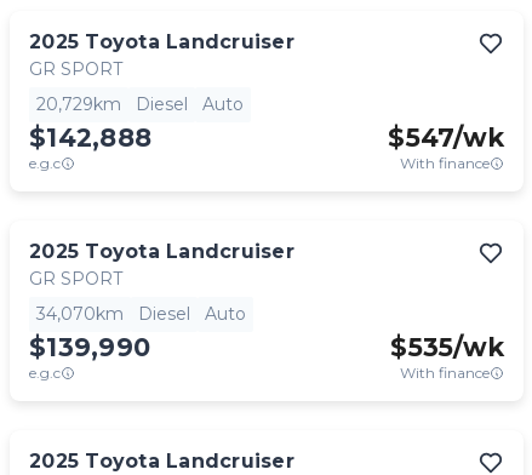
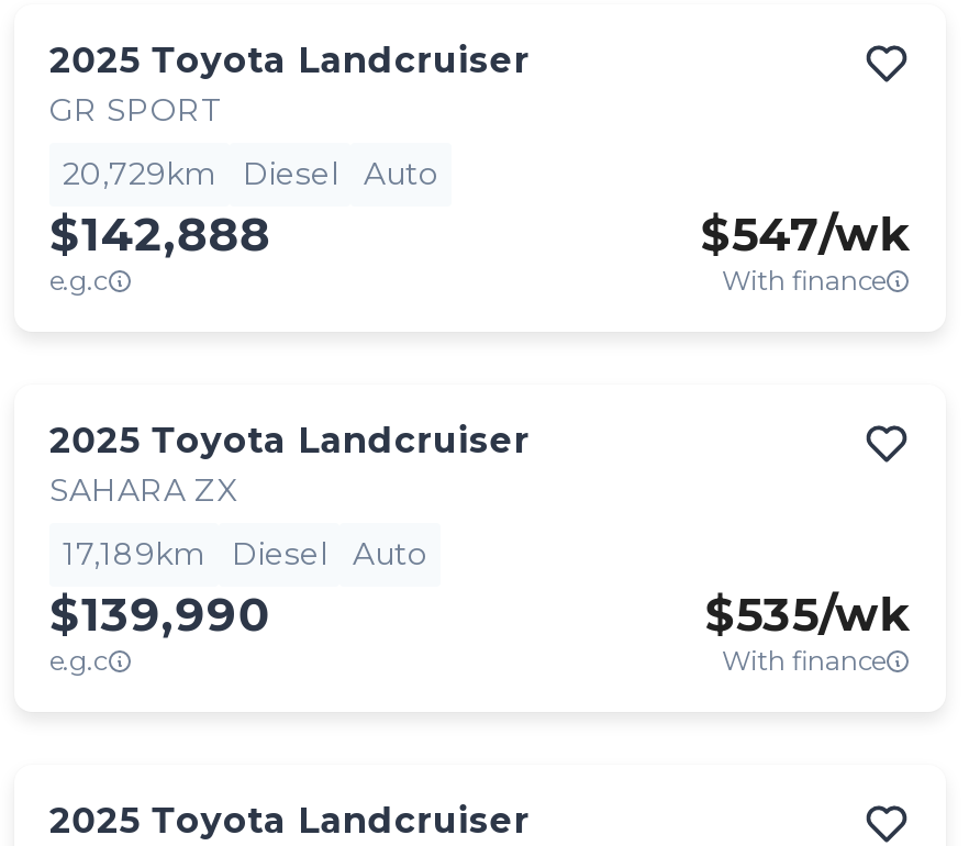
[29,268,122,290] GR SPORT -> [49,470,236,510] SAHARA ZX
[36,303,246,325] 34,070km Diesel Auto -> [63,534,427,574] 17,189km Diesel Auto

